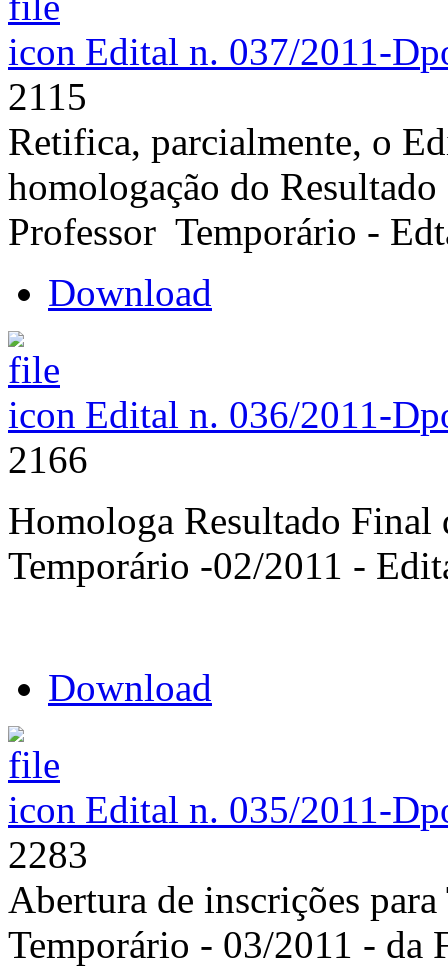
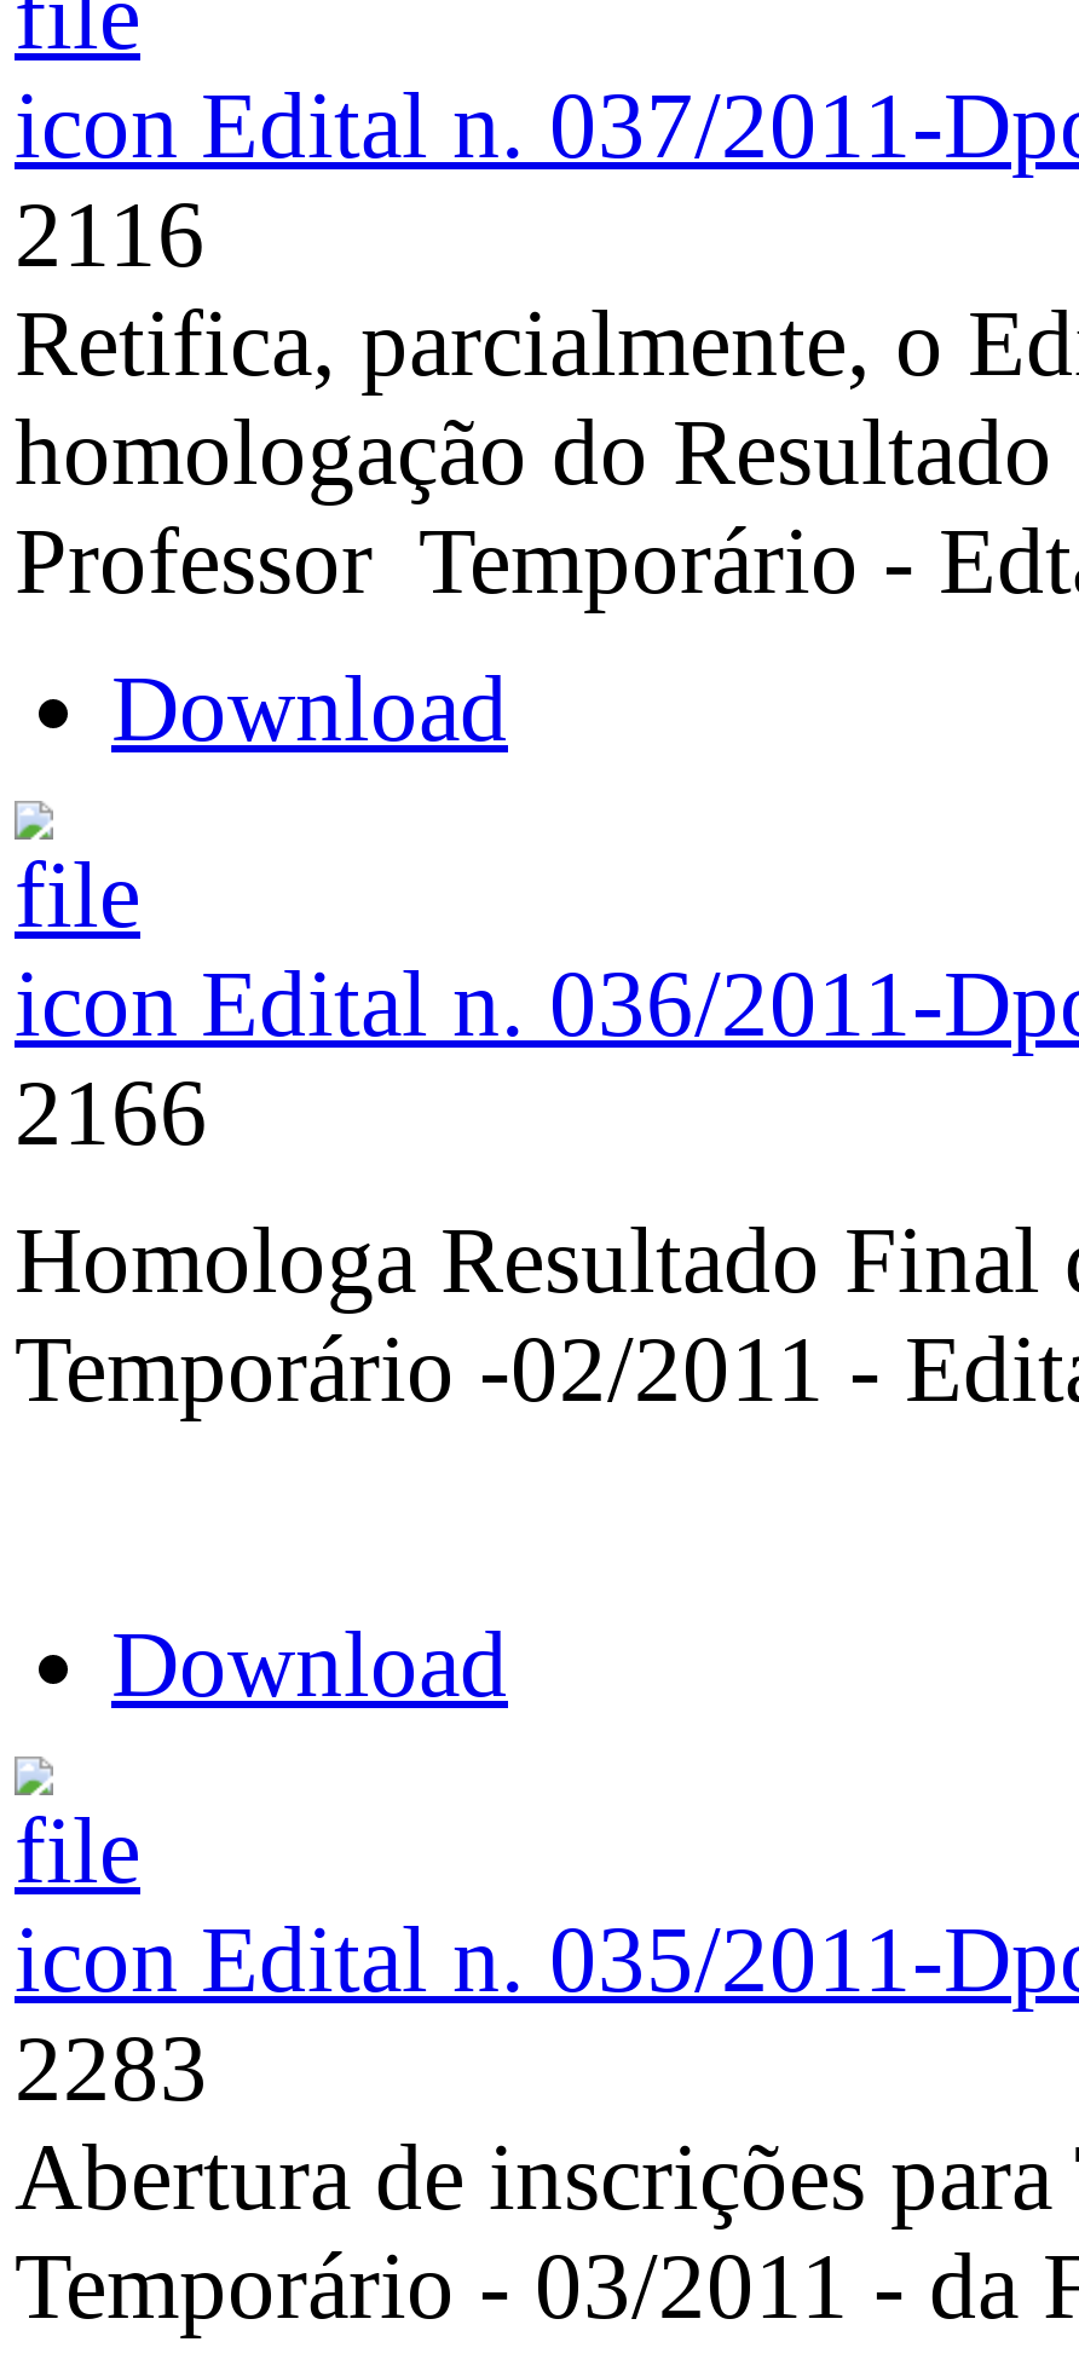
[8,75,87,118] 2115 -> [15,180,206,285] 2116

